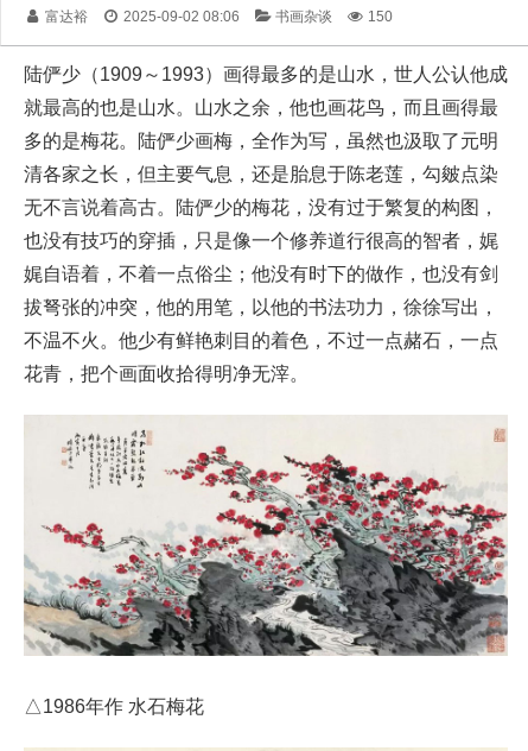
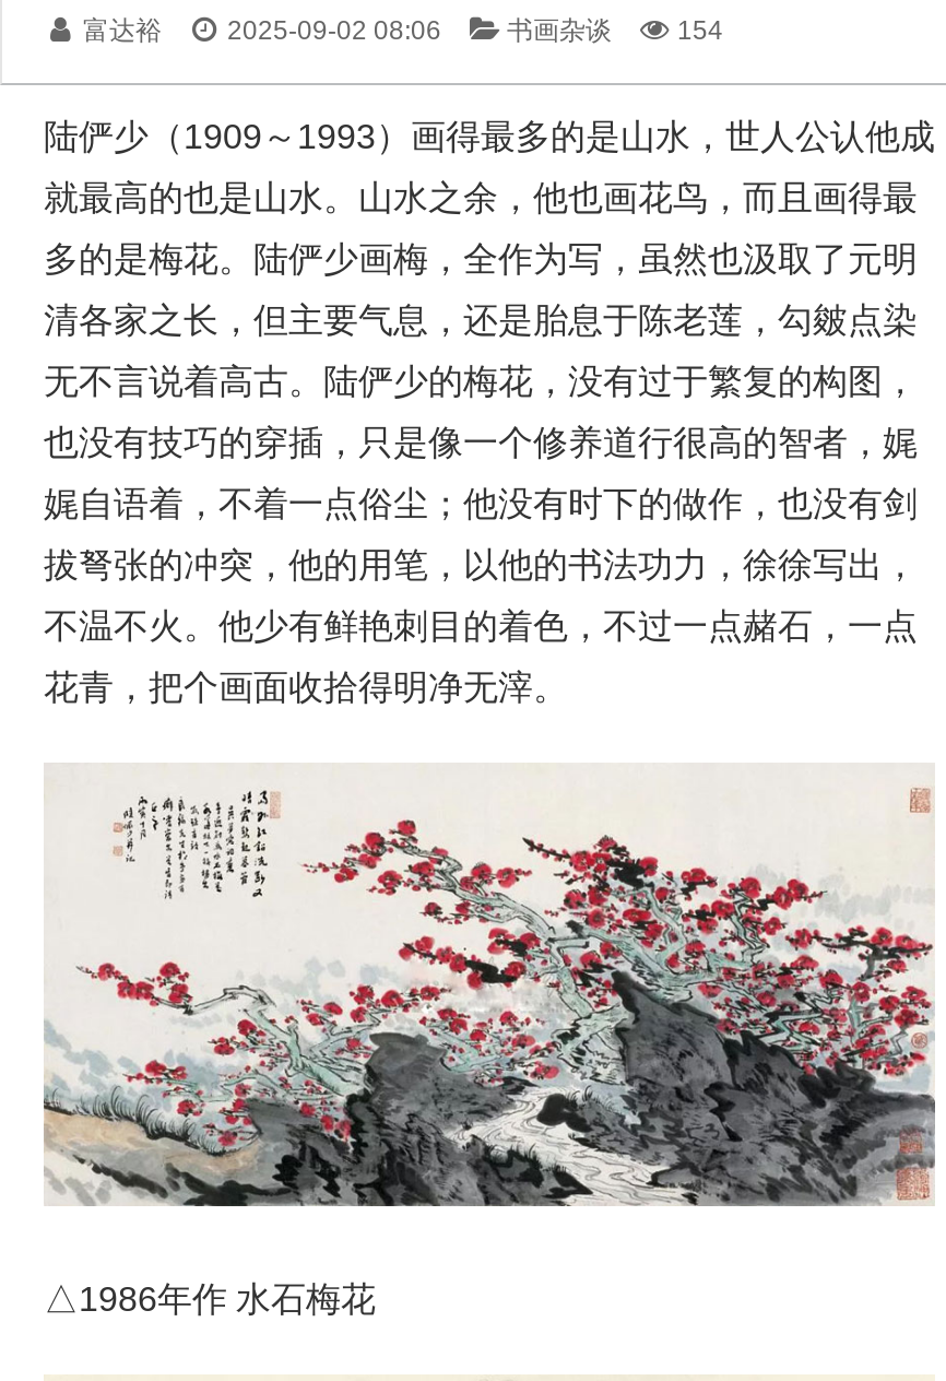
[368,8,393,25] 150 -> [677,15,723,45] 154

